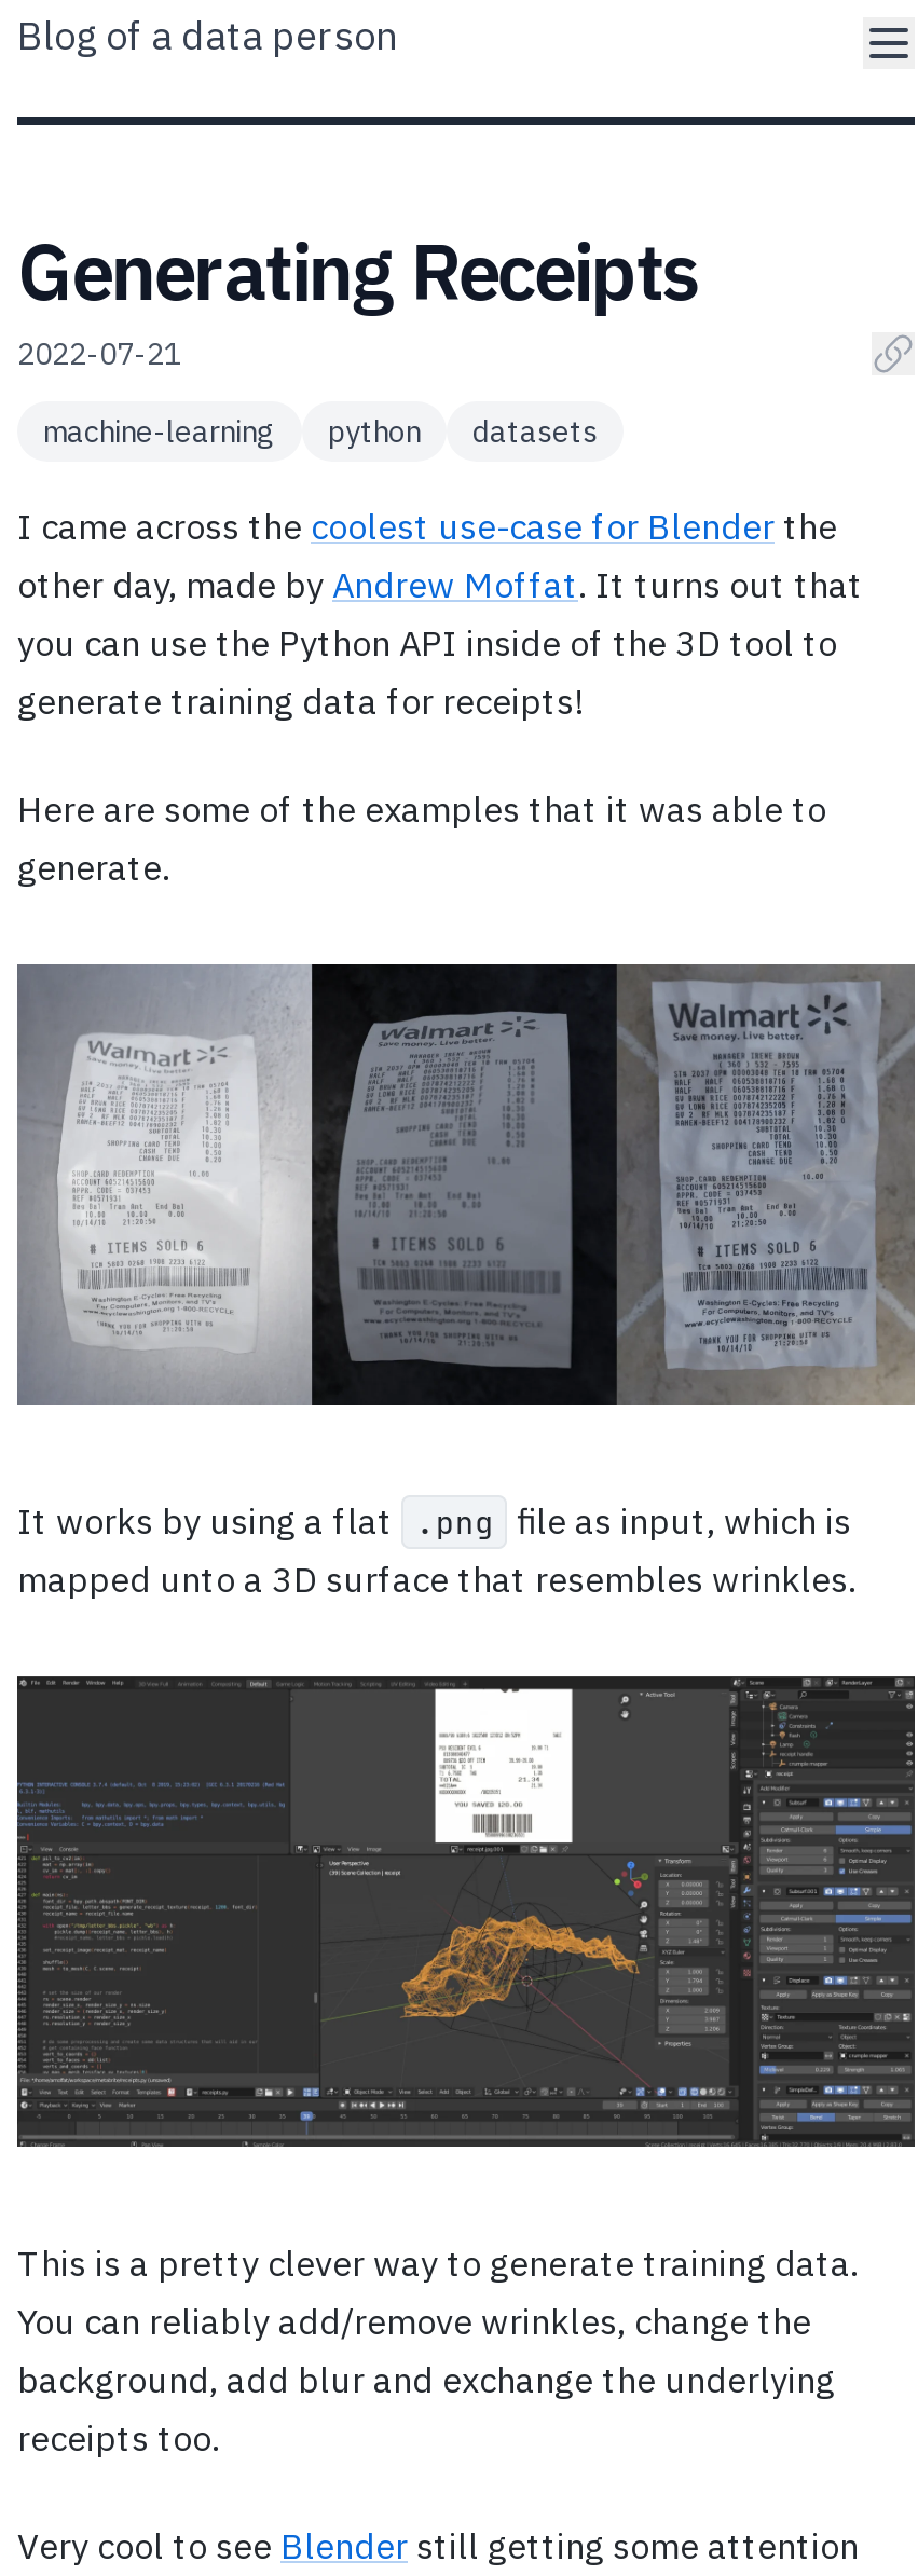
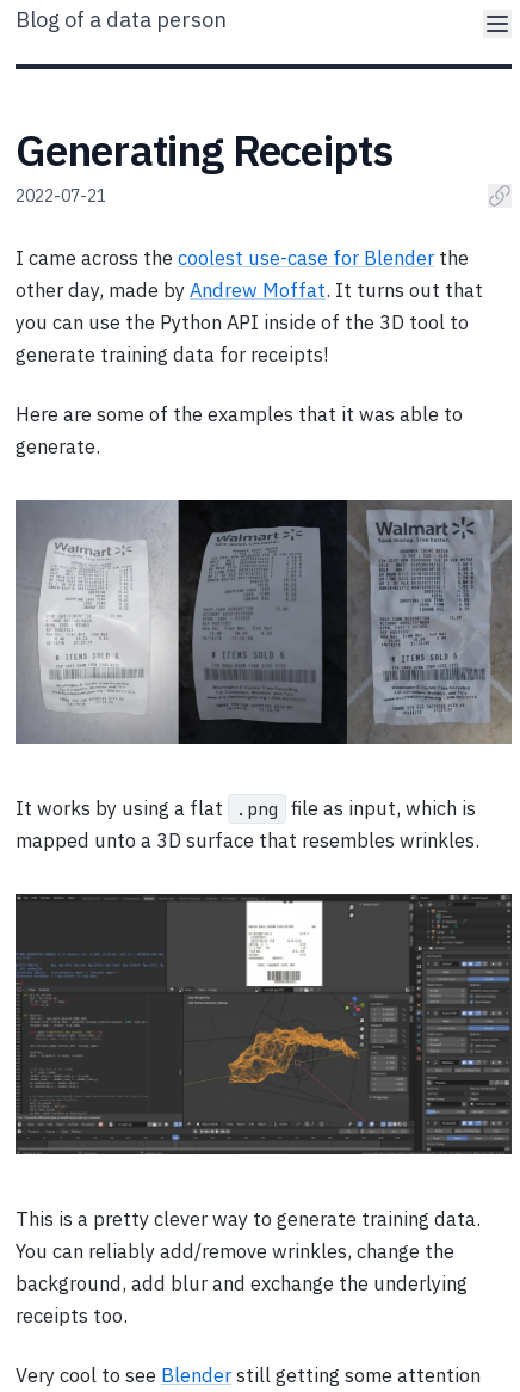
[43,412,598,451] machine-learning | python | datasets -> none

